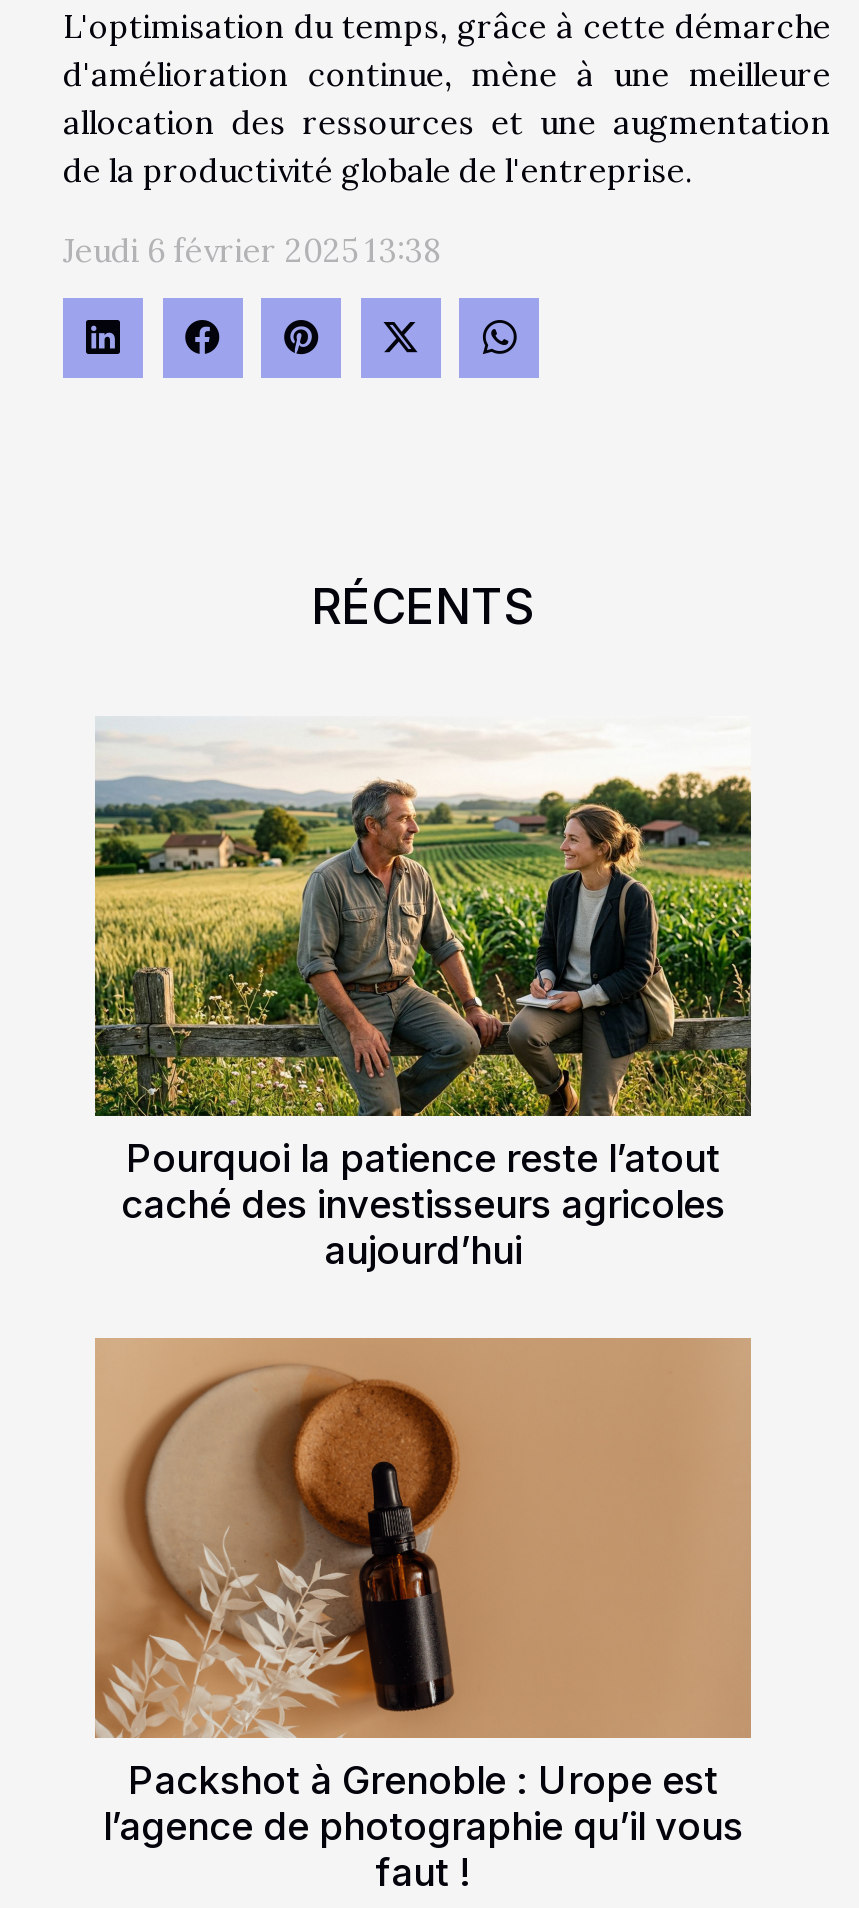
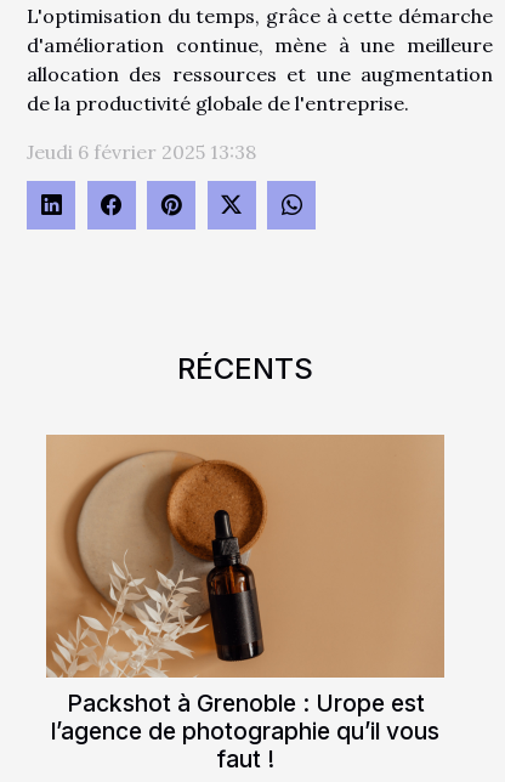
[93,732,753,1274] [image] | Pourquoi la patience reste l’atout | caché des investisseurs agricoles | aujourd’hui -> none

